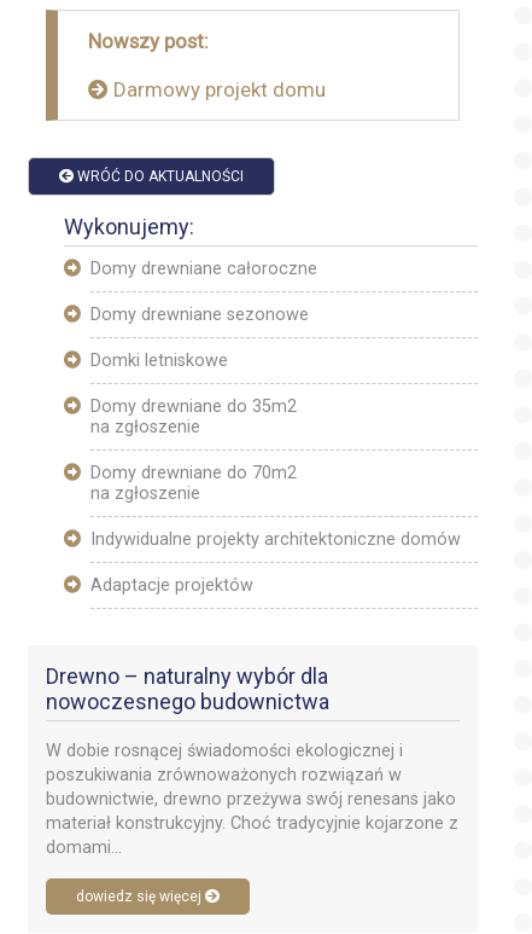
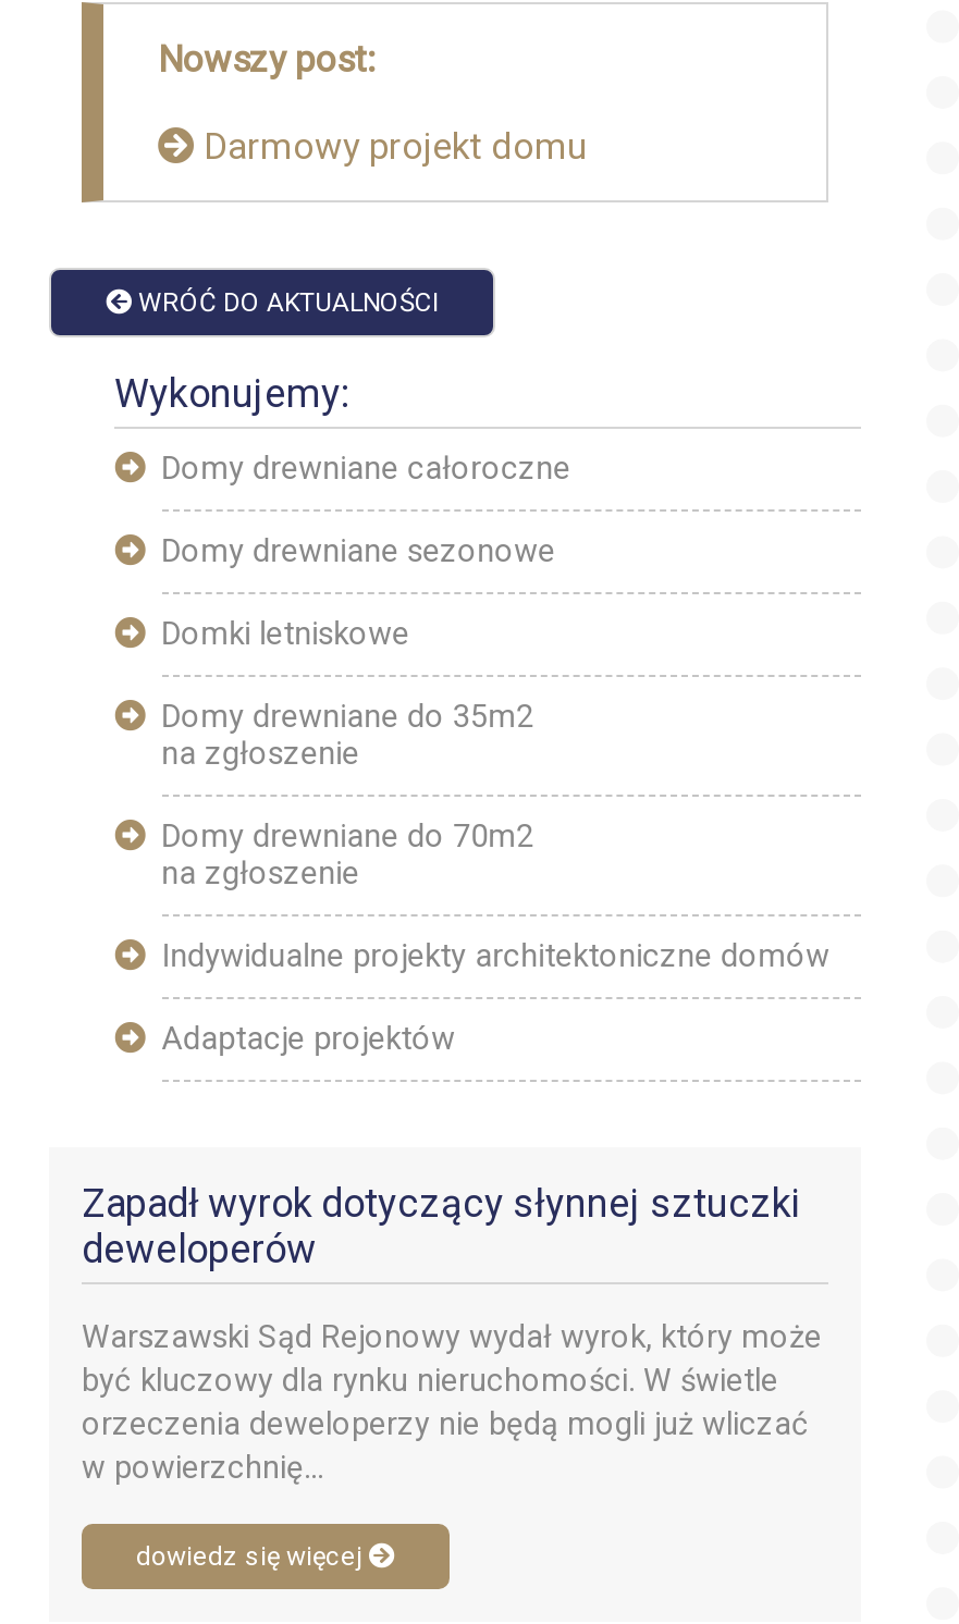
[46,663,329,714] Drewno – naturalny wybór dla | nowoczesnego budownictwa -> [82,1180,800,1272] Zapadł wyrok dotyczący słynnej sztuczki | deweloperów
[46,740,458,857] W dobie rosnącej świadomości ekologicznej i | poszukiwania zrównoważonych rozwiązań w | budownictwie, drewno przeżywa swój renesans jako | materiał konstrukcyjny. Choć tradycyjnie kojarzone z | domami... -> [82,1318,822,1486] Warszawski Sąd Rejonowy wydał wyrok, który może | być kluczowy dla rynku nieruchomości. W świetle | orzeczenia deweloperzy nie będą mogli już wliczać | w powierzchnię...

